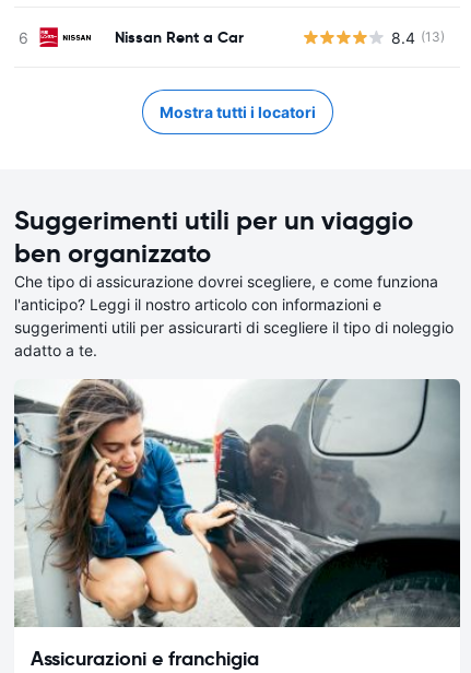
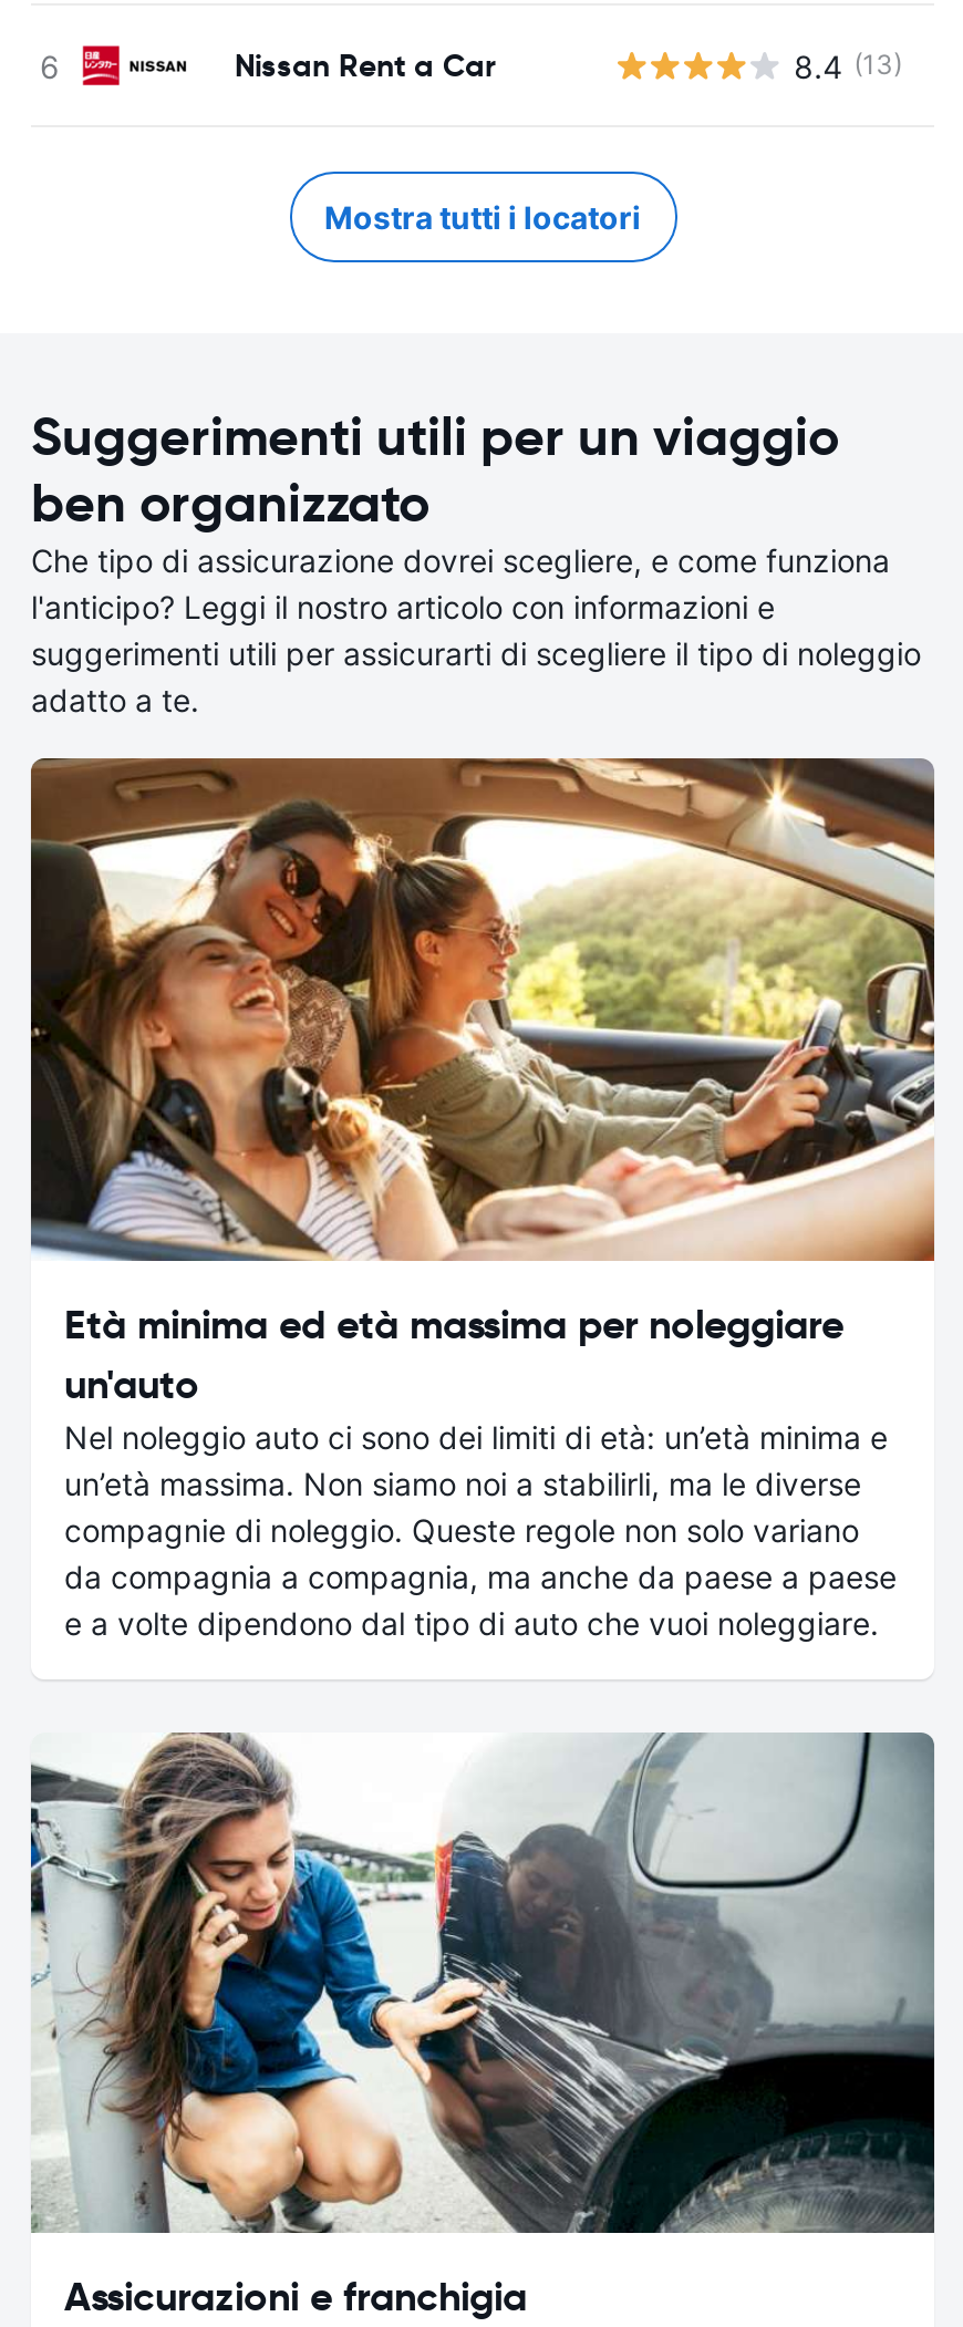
none -> [29,756,936,1641] [image] | Età minima ed età massima per noleggiare | un'auto | Nel noleggio auto ci sono dei limiti di età: un’età minima e | un’età massima. Non siamo noi a stabilirli, ma le diverse | compagnie di noleggio. Queste regole non solo variano | da compagnia a compagnia, ma anche da paese a paese | e a volte dipendono dal tipo di auto che vuoi noleggiare.

